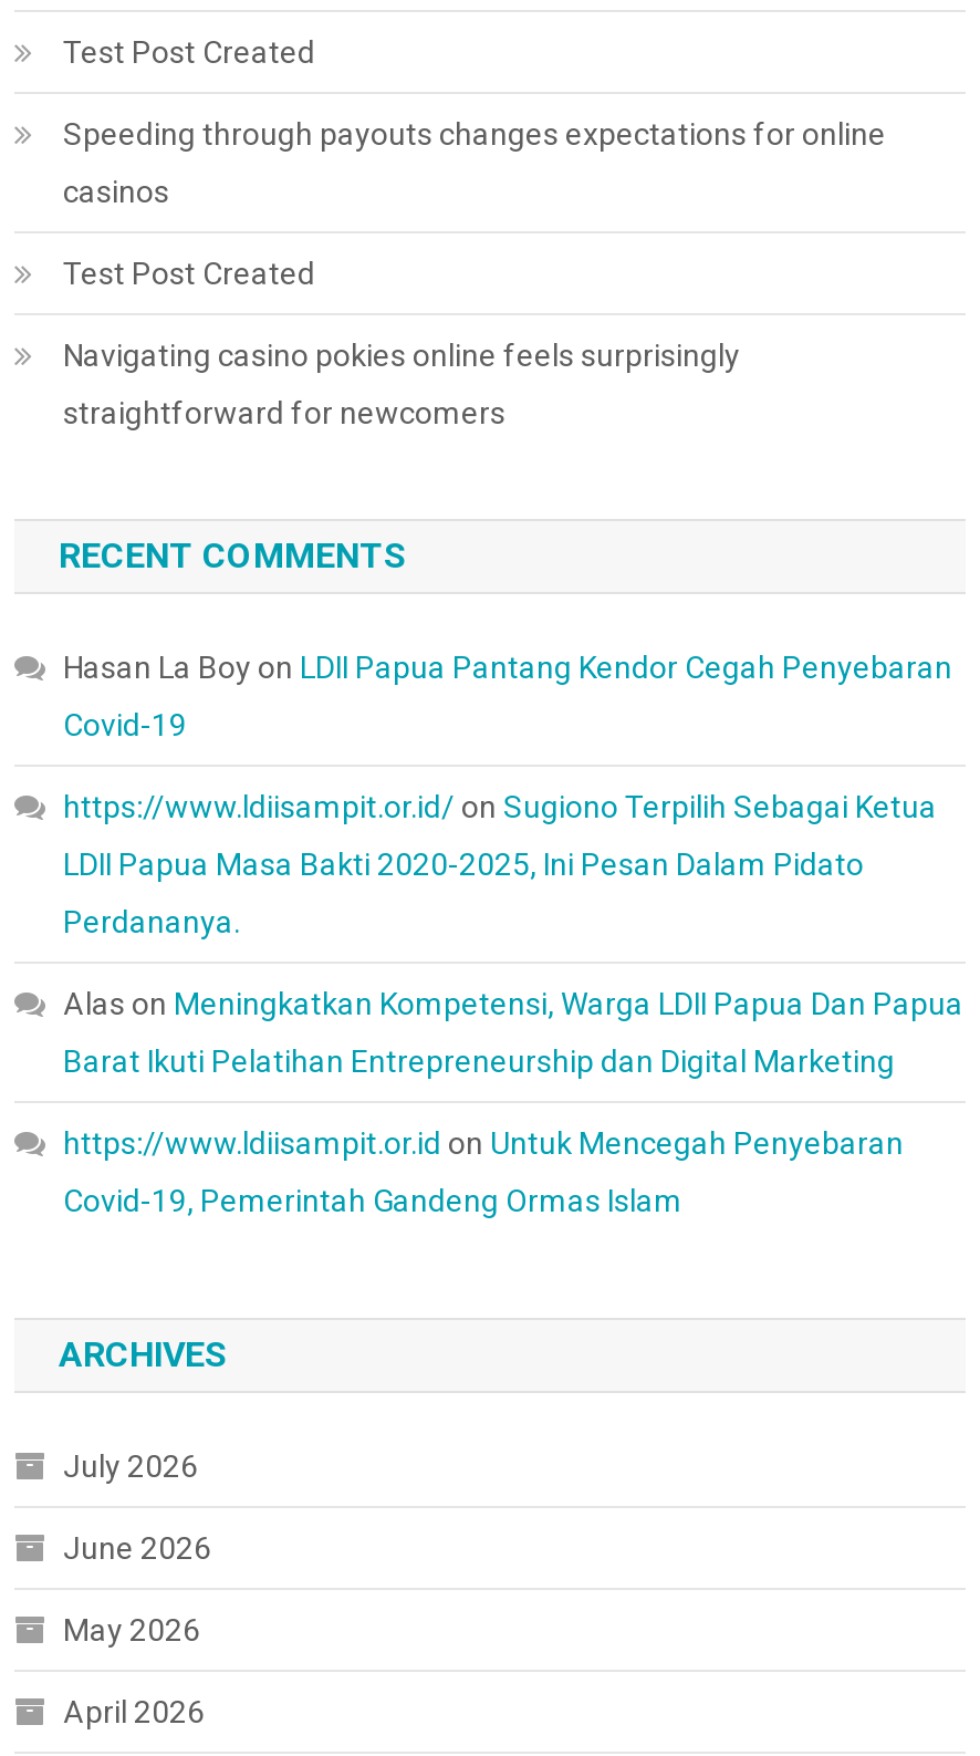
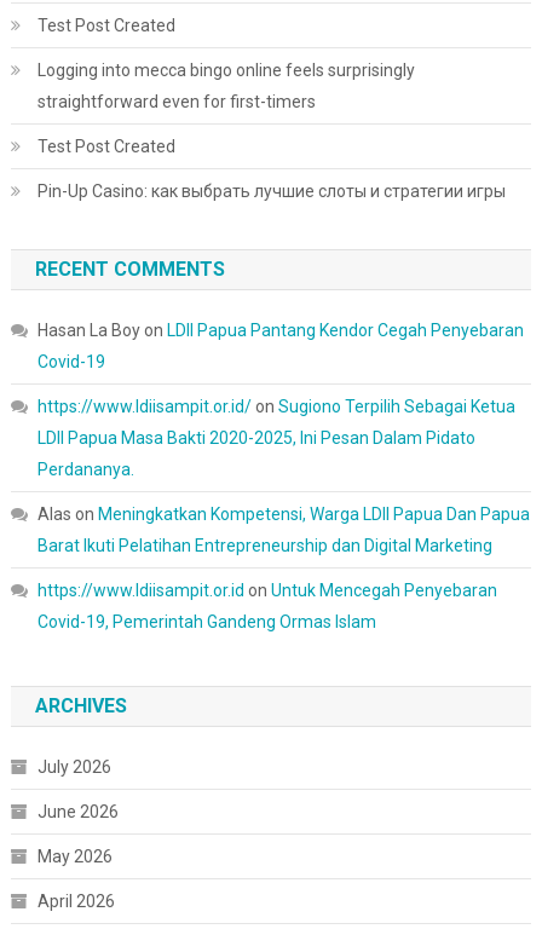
[63,116,886,152] Speeding through payouts changes expectations for online -> [38,60,415,80] Logging into mecca bingo online feels surprisingly
[63,174,169,209] casinos -> [38,92,316,111] straightforward even for first-timers
[63,337,740,430] Navigating casino pokies online feels surprisingly | straightforward for newcomers -> [38,181,506,201] Pin-Up Casino: как выбрать лучшие слоты и стратегии игры

